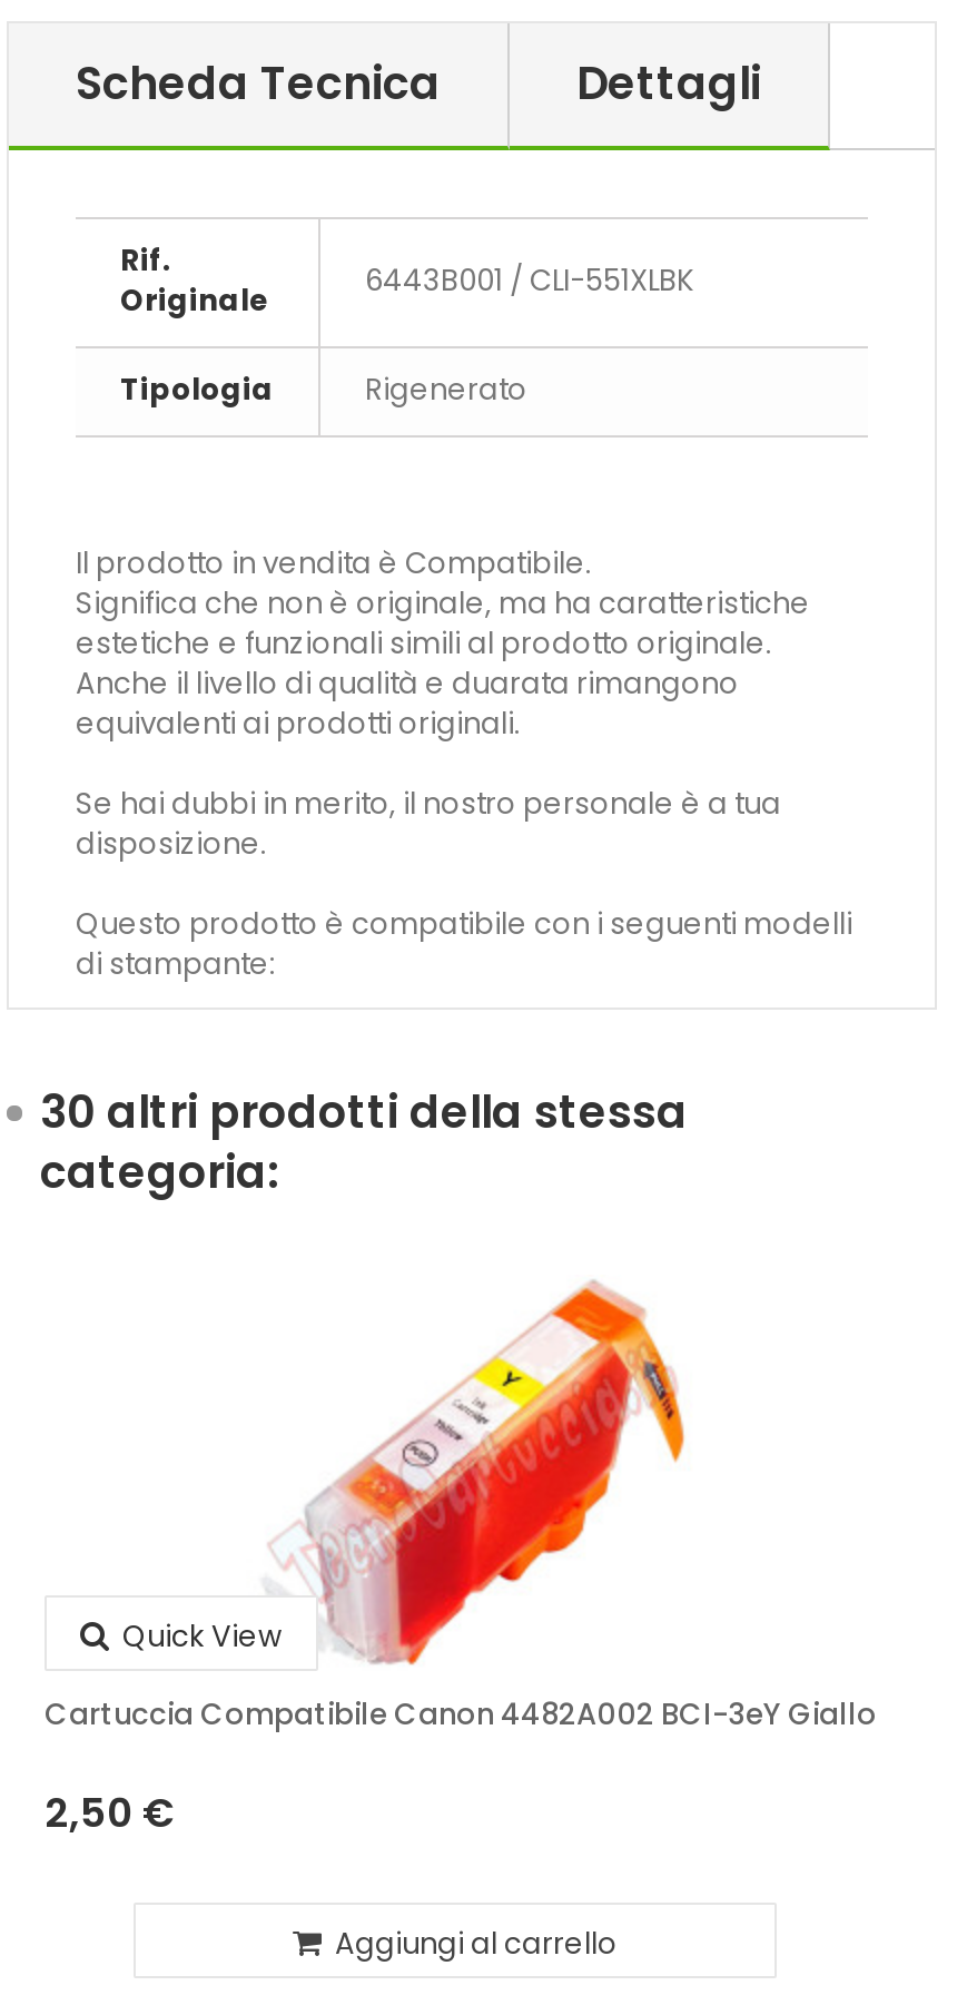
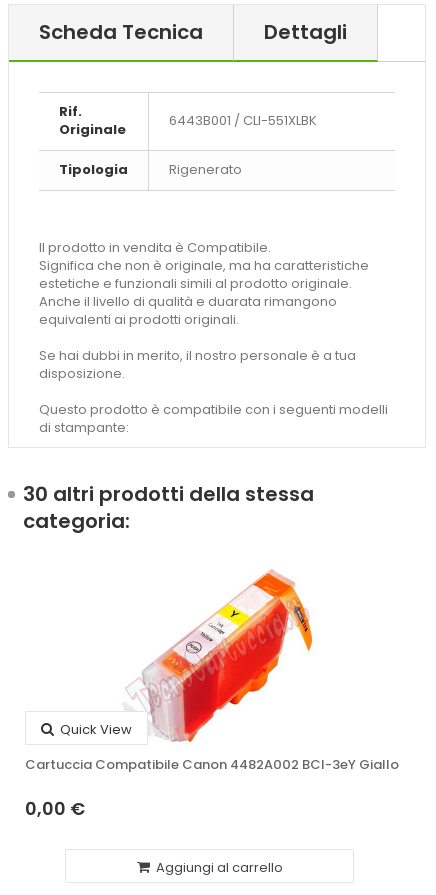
[45,1784,176,1840] 2,50 € -> [25,796,85,821] 0,00 €

